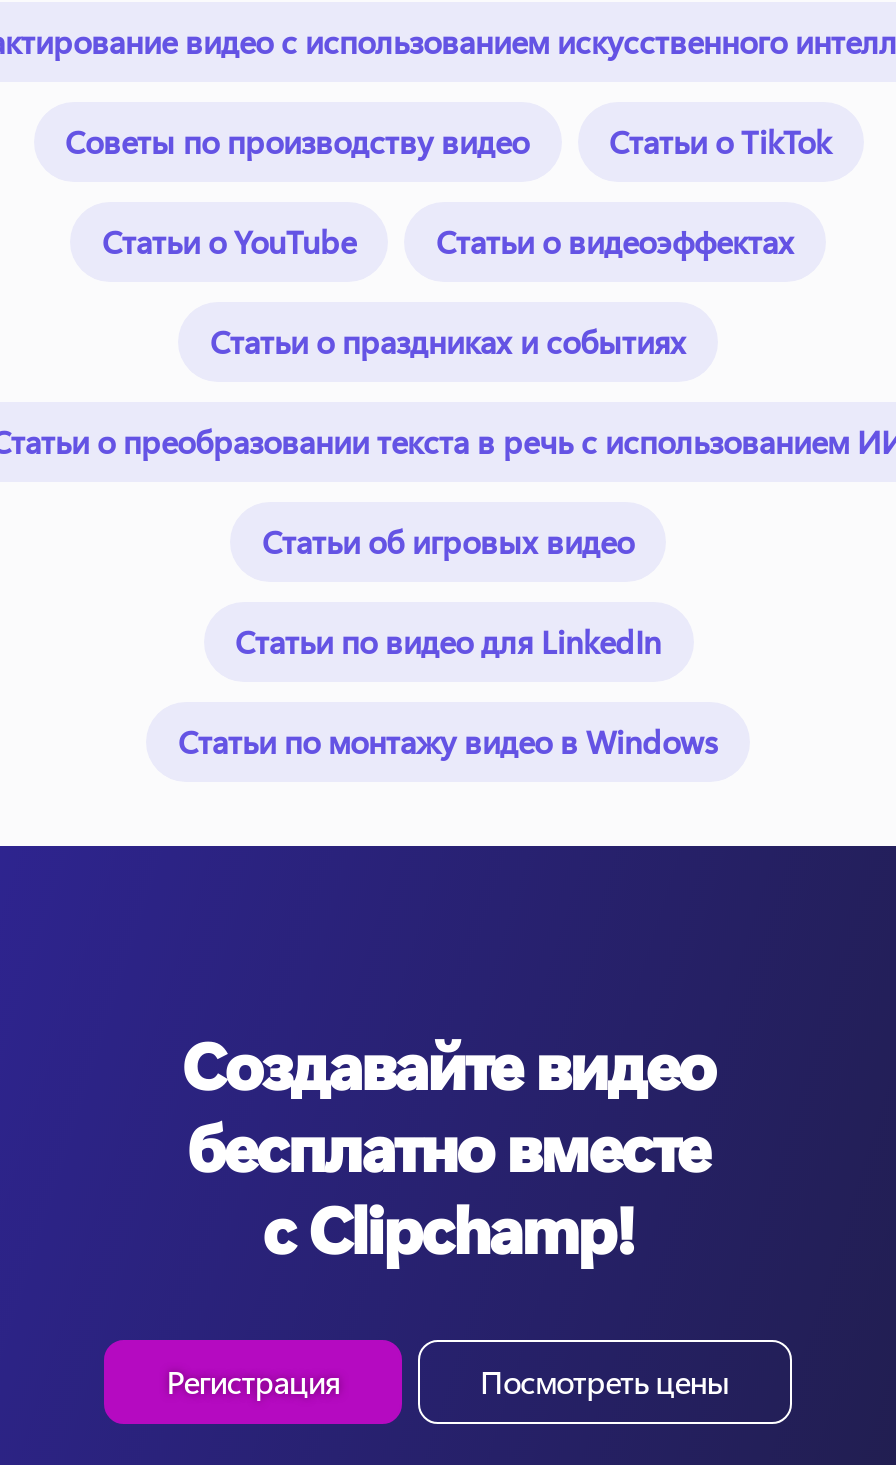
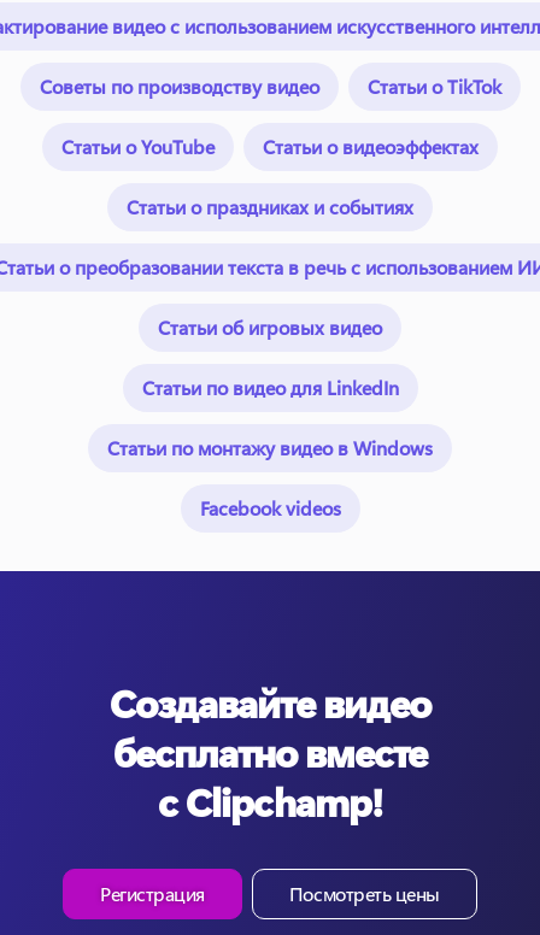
none -> [199,496,341,521] Facebook videos

